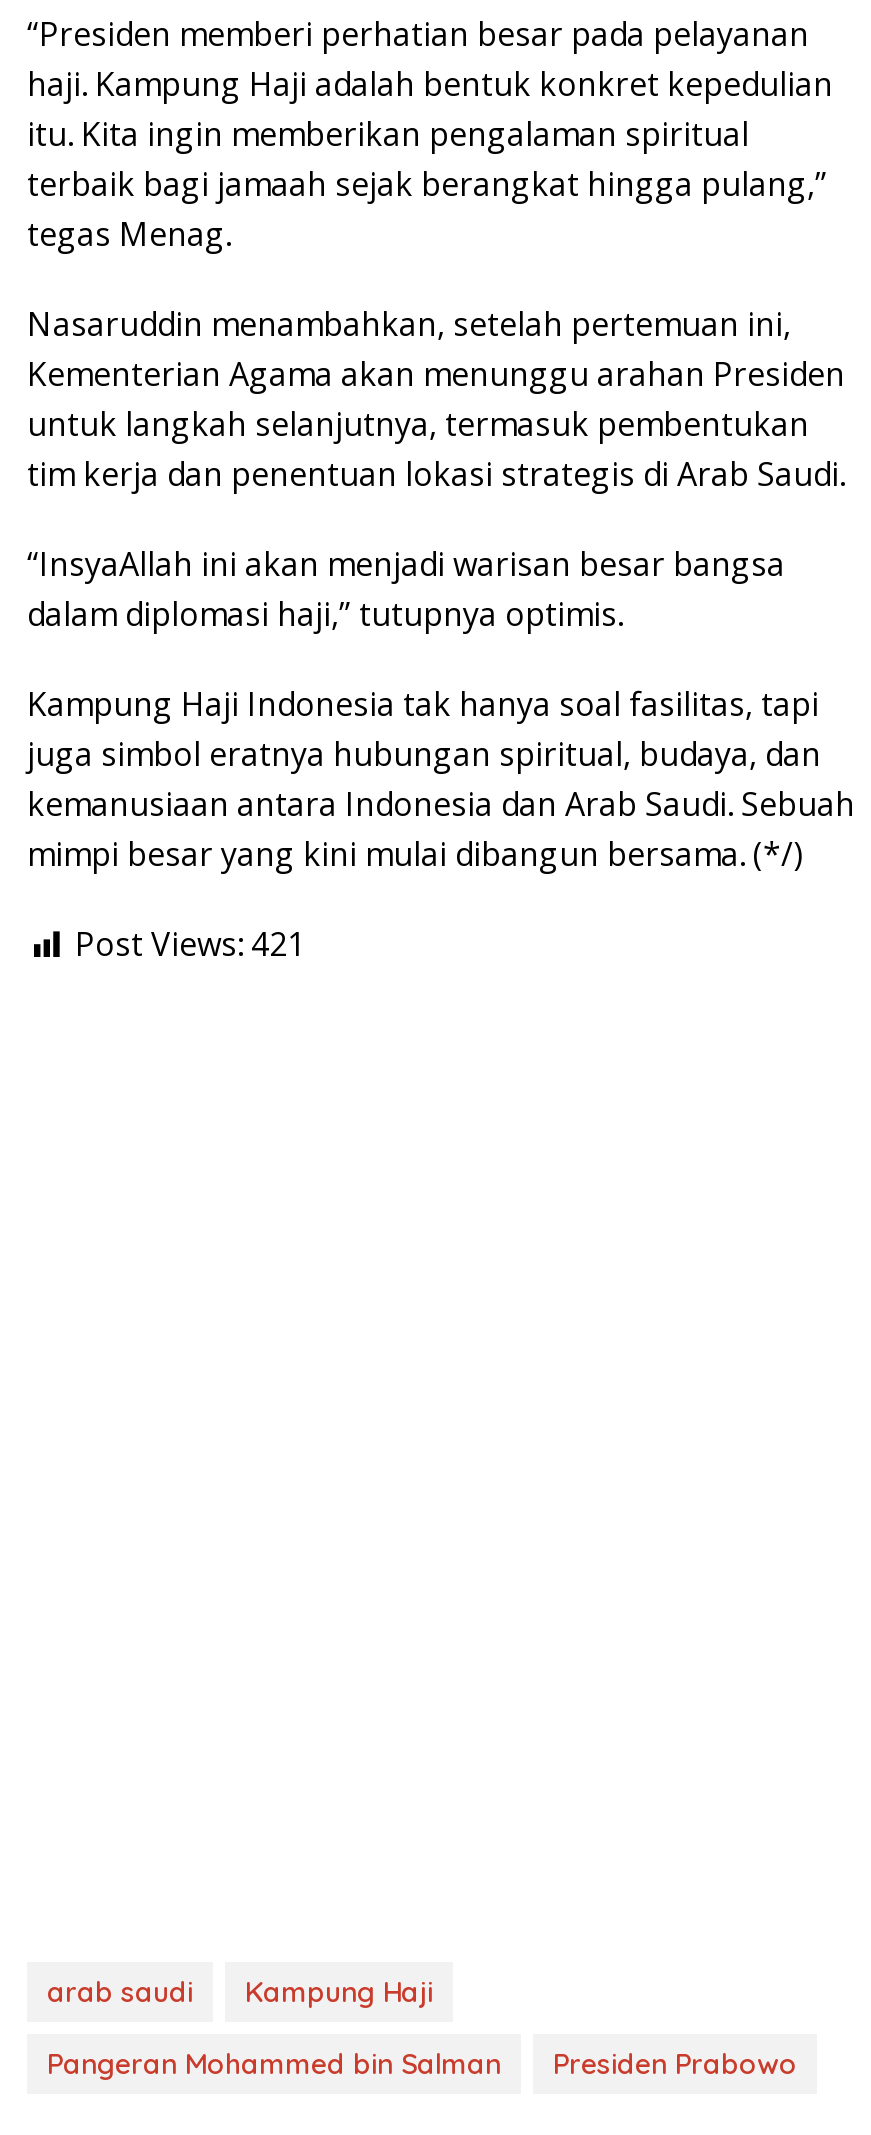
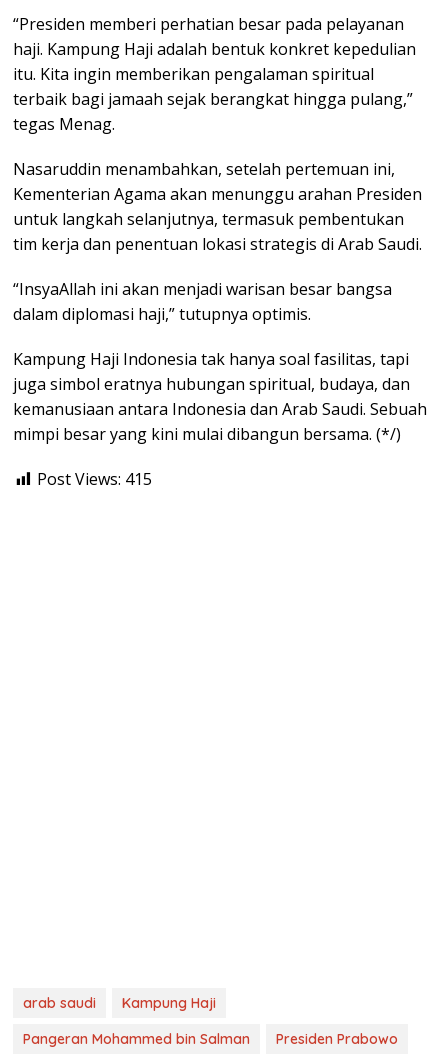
[75,922,305,966] Post Views: 421 -> [37,468,152,490] Post Views: 415

